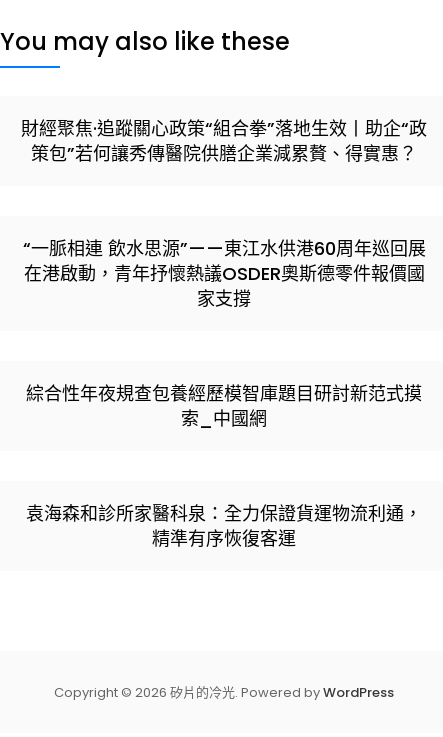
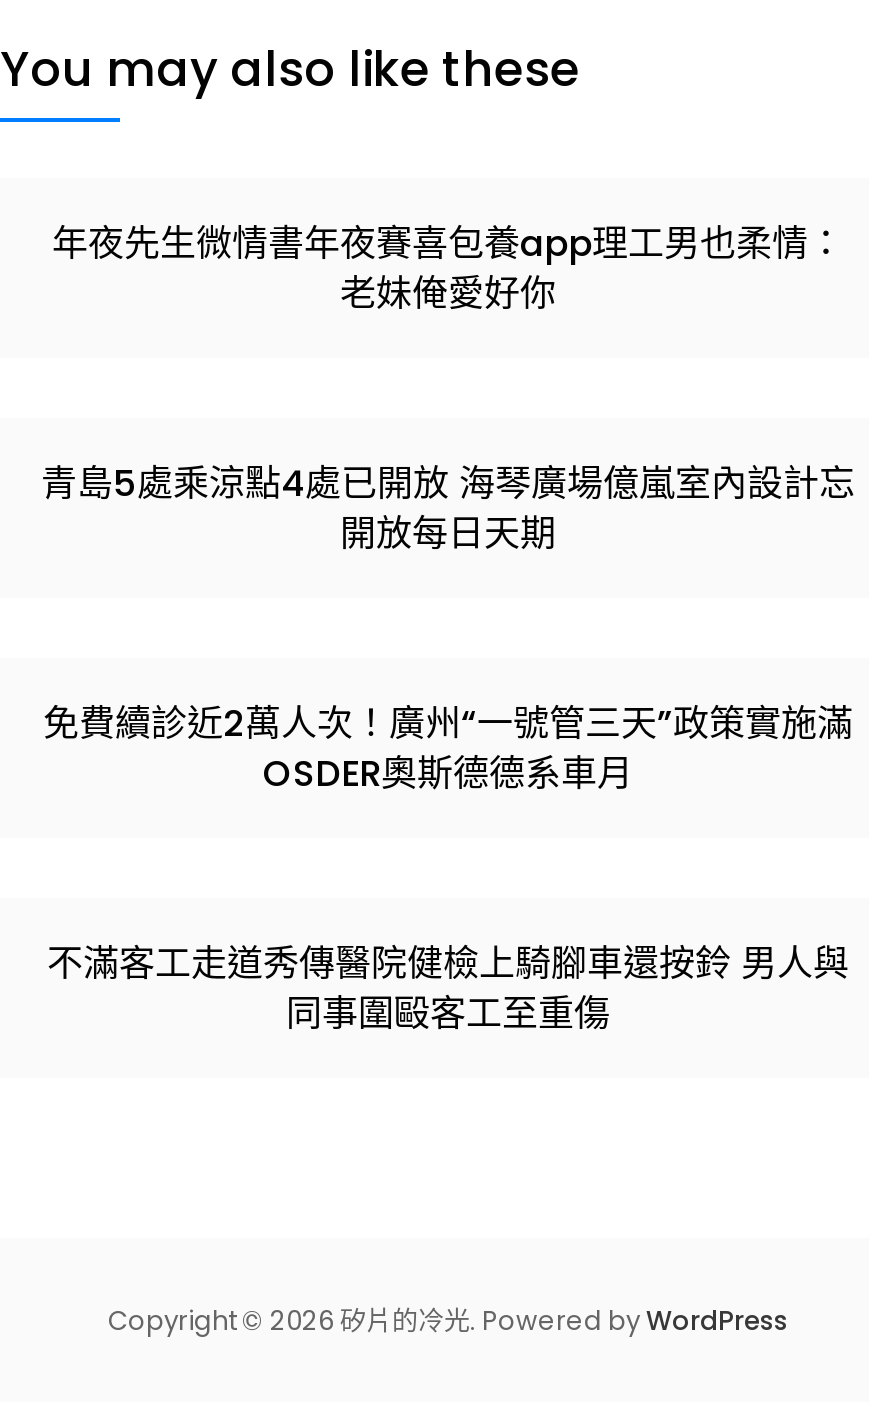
[21,116,427,166] 財經聚焦·追蹤關心政策“組合拳”落地生效丨助企“政 | 策包”若何讓秀傳醫院供膳企業減累贅、得實惠？ -> [52,218,844,318] 年夜先生微情書年夜賽喜包養app理工男也柔情： | 老妹俺愛好你
[22,236,425,311] “一脈相連 飲水思源”——東江水供港60周年巡回展 | 在港啟動，青年抒懷熱議OSDER奧斯德零件報價國 | 家支撐 -> [41,458,855,558] 青島5處乘涼點4處已開放 海琴廣場億嵐室內設計忘 | 開放每日天期
[26,381,422,431] 綜合性年夜規查包養經歷模智庫題目研討新范式摸 | 索_中國網 -> [43,698,853,798] 免費續診近2萬人次！廣州“一號管三天”政策實施滿 | OSDER奧斯德德系車月
[26,501,422,551] 袁海森和診所家醫科泉：全力保證貨運物流利通， | 精準有序恢復客運 -> [47,938,849,1038] 不滿客工走道秀傳醫院健檢上騎腳車還按鈴 男人與 | 同事圍毆客工至重傷

